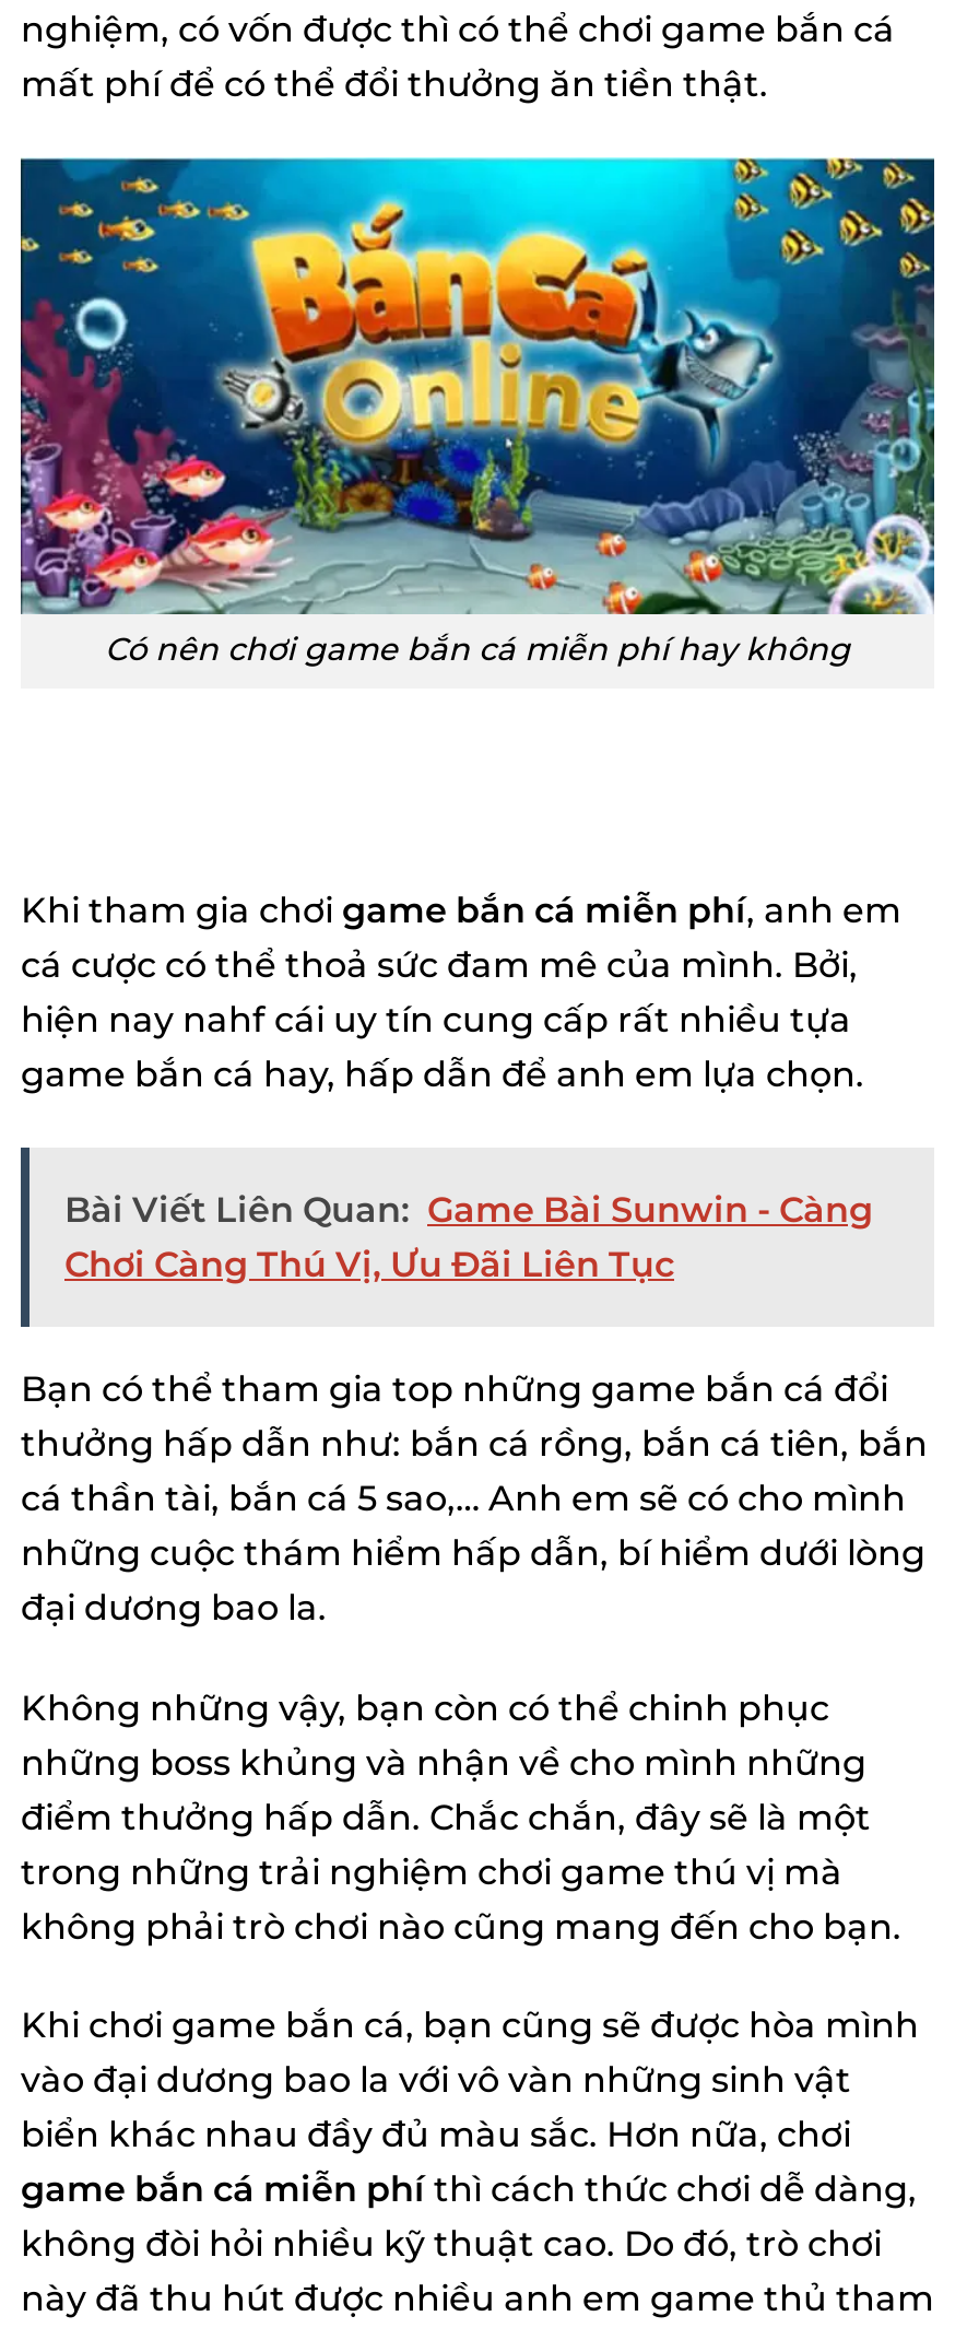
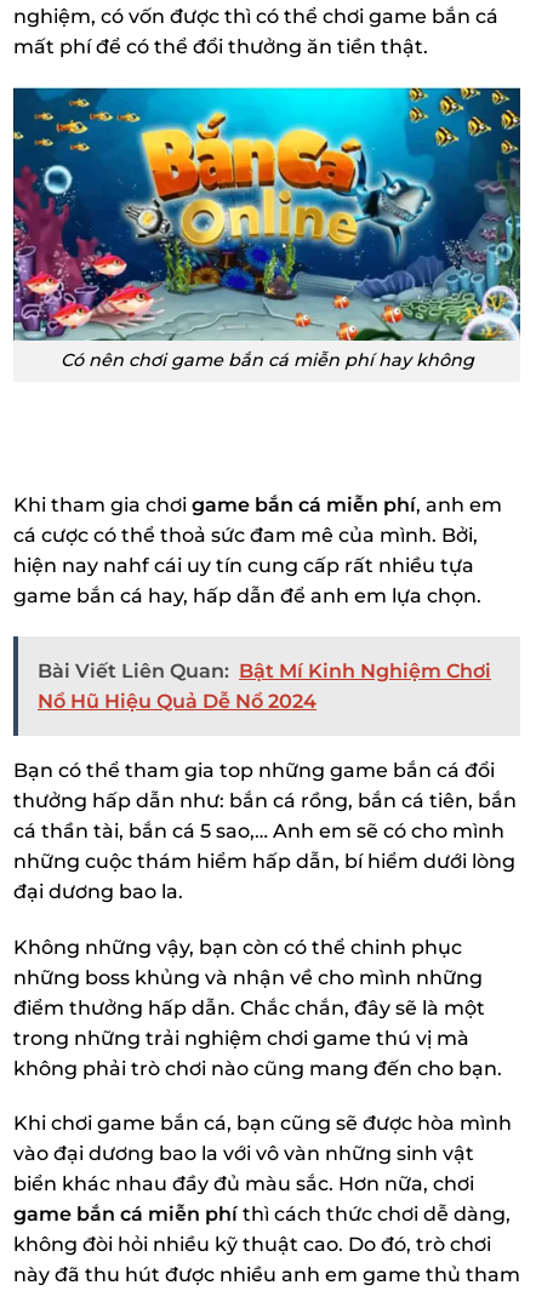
[64,1189,873,1285] Bài Viết Liên Quan: Game Bài Sunwin - Càng | Chơi Càng Thú Vị, Ưu Đãi Liên Tục -> [38,659,491,713] Bài Viết Liên Quan: Bật Mí Kinh Nghiệm Chơi | Nổ Hũ Hiệu Quả Dễ Nổ 2024

